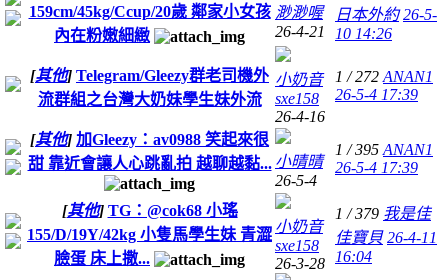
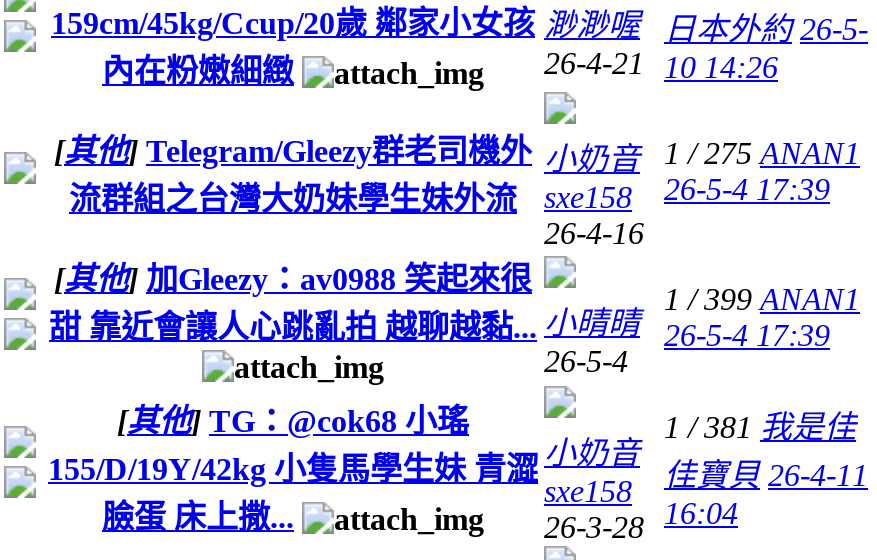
[30,67,433,88] [其他] Telegram/Gleezy群老司機外 小奶音 1 / 272 ANAN1 -> [54,133,860,175] [其他] Telegram/Gleezy群老司機外 小奶音 1 / 275 ANAN1
[335,141,433,158] 1 / 395 ANAN1 -> [664,281,860,315] 1 / 399 ANAN1
[335,205,431,222] 1 / 379 我是佳 -> [664,409,856,443] 1 / 381 我是佳

